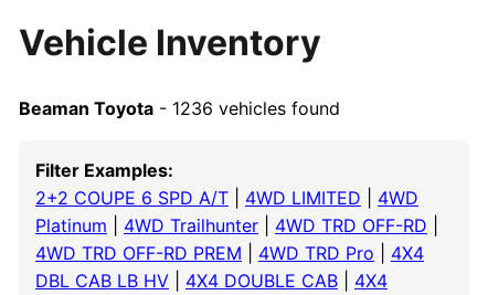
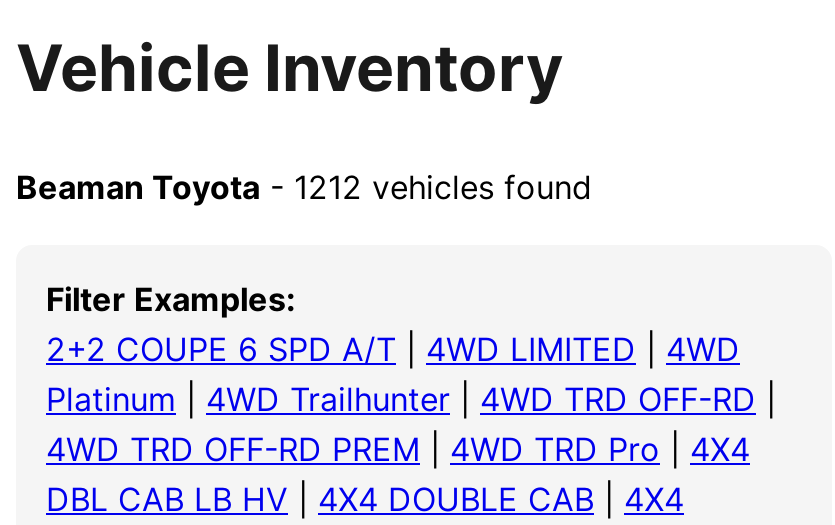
[19,97,340,119] Beaman Toyota - 1236 vehicles found -> [16,167,592,207] Beaman Toyota - 1212 vehicles found

